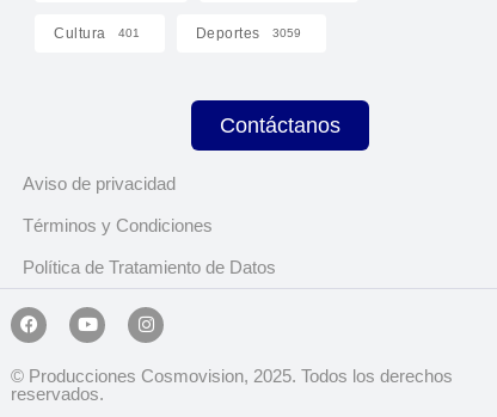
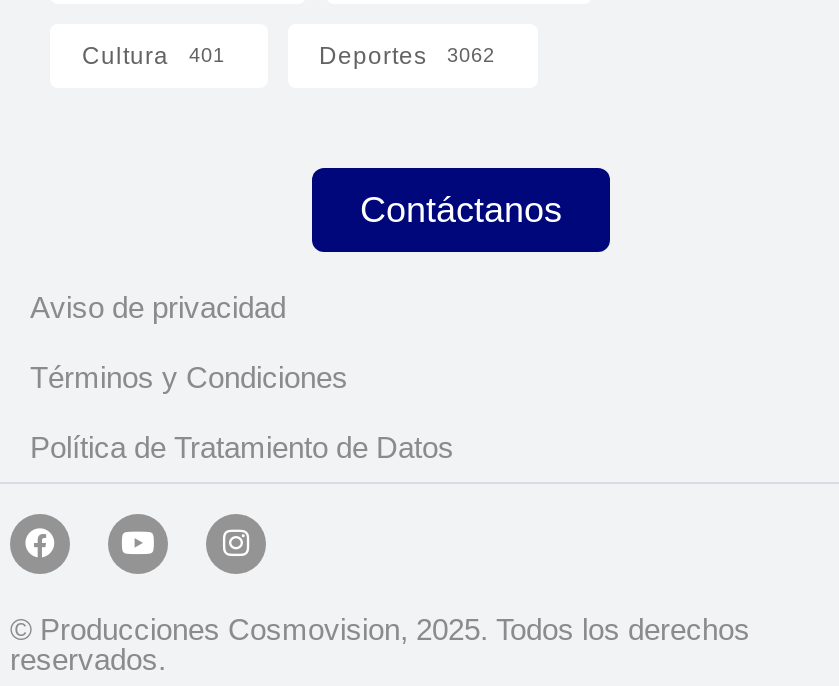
[195,25,300,42] Deportes 3059 -> [319,42,495,70] Deportes 3062

